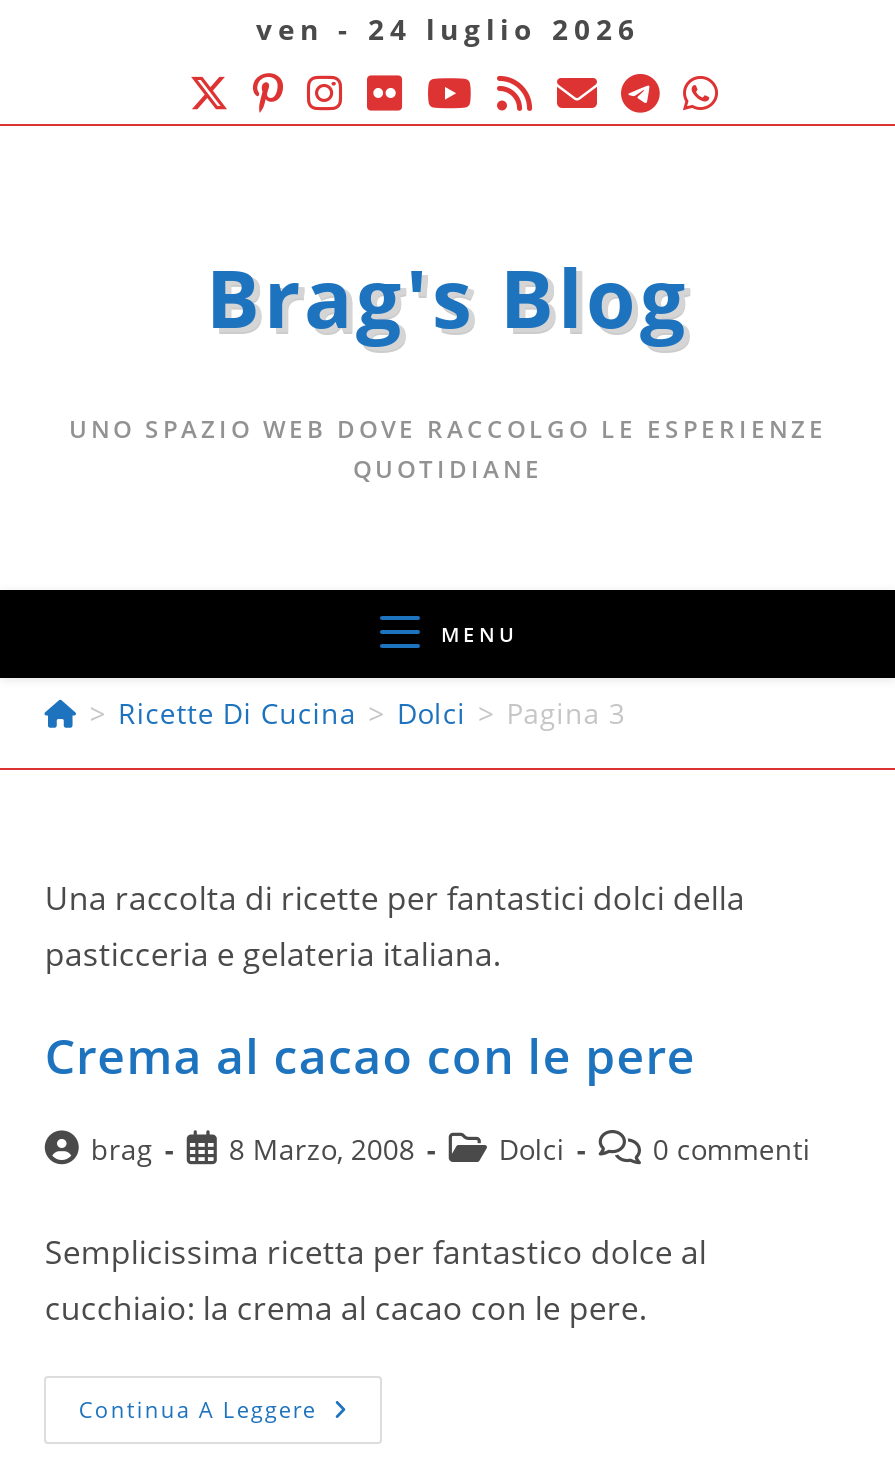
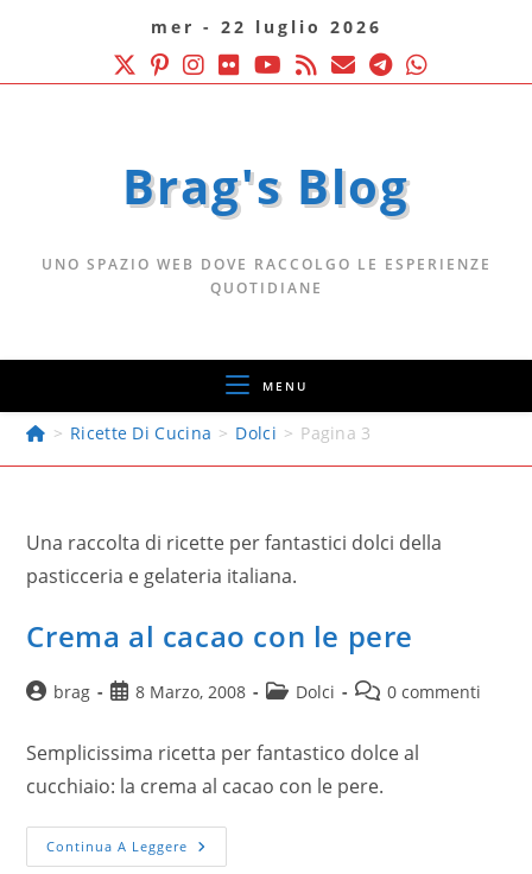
[256,10,640,48] ven - 24 luglio 2026 -> [150,15,382,38] mer - 22 luglio 2026

